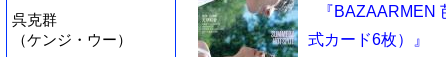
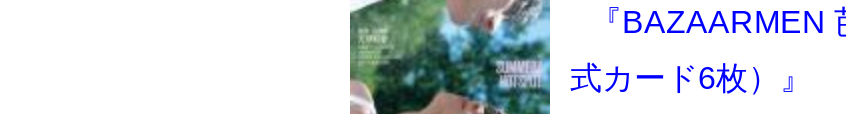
[12,11,132,48] 呉克群 | （ケンジ・ウー） -> none

